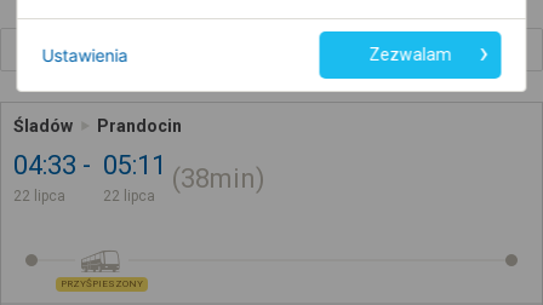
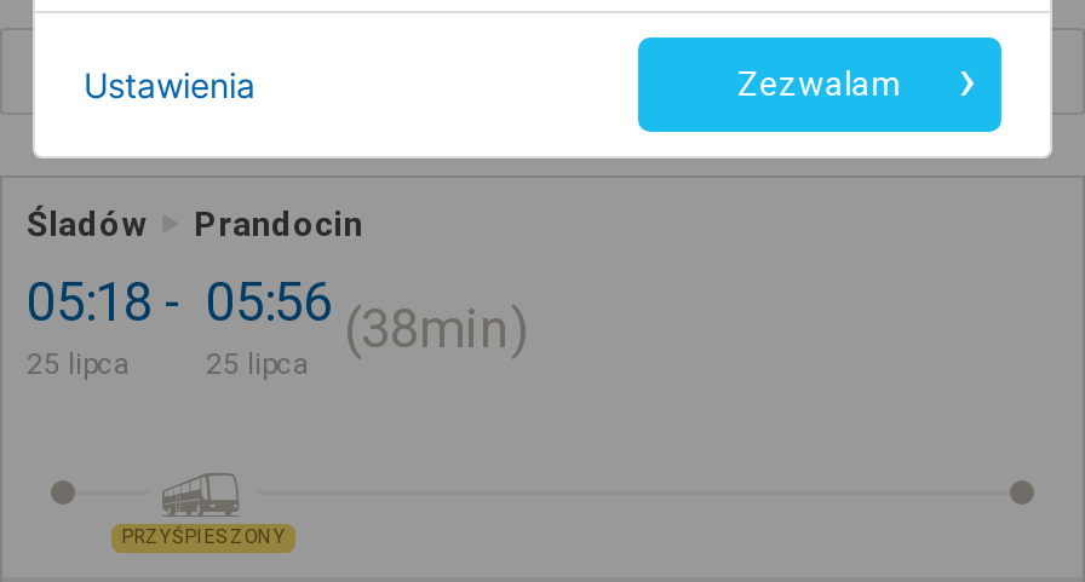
[13,150,76,180] 04:33 -> [27,272,153,333] 05:18
[103,150,166,180] 05:11 -> [206,272,332,333] 05:56
[13,187,65,204] 22 lipca -> [27,347,131,381] 25 lipca
[103,187,155,204] 22 lipca -> [206,347,310,381] 25 lipca

